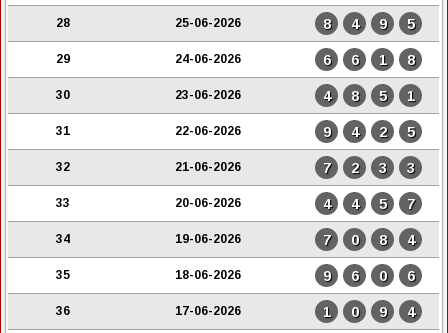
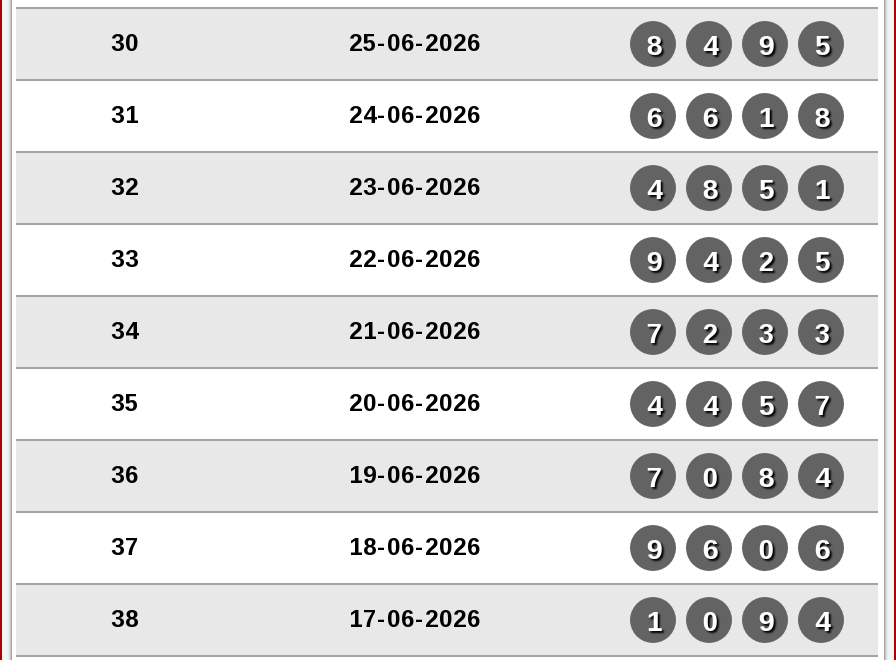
[55,16,69,30] 28 -> [111,30,139,58] 30
[55,52,69,66] 29 -> [111,102,139,130] 31
[55,88,69,102] 30 -> [111,174,139,202] 32
[55,124,69,138] 31 -> [111,246,139,274] 33
[55,160,69,174] 32 -> [111,318,139,346] 34
[55,196,69,210] 33 -> [111,390,139,418] 35
[55,232,69,246] 34 -> [111,462,139,490] 36
[55,268,69,282] 35 -> [111,534,139,562] 37
[55,304,69,318] 36 -> [111,606,139,634] 38

